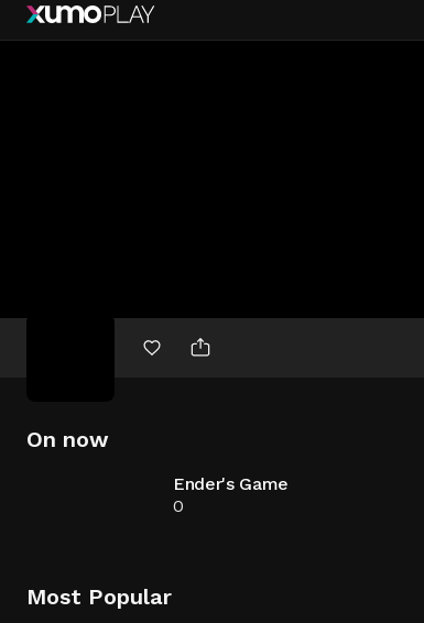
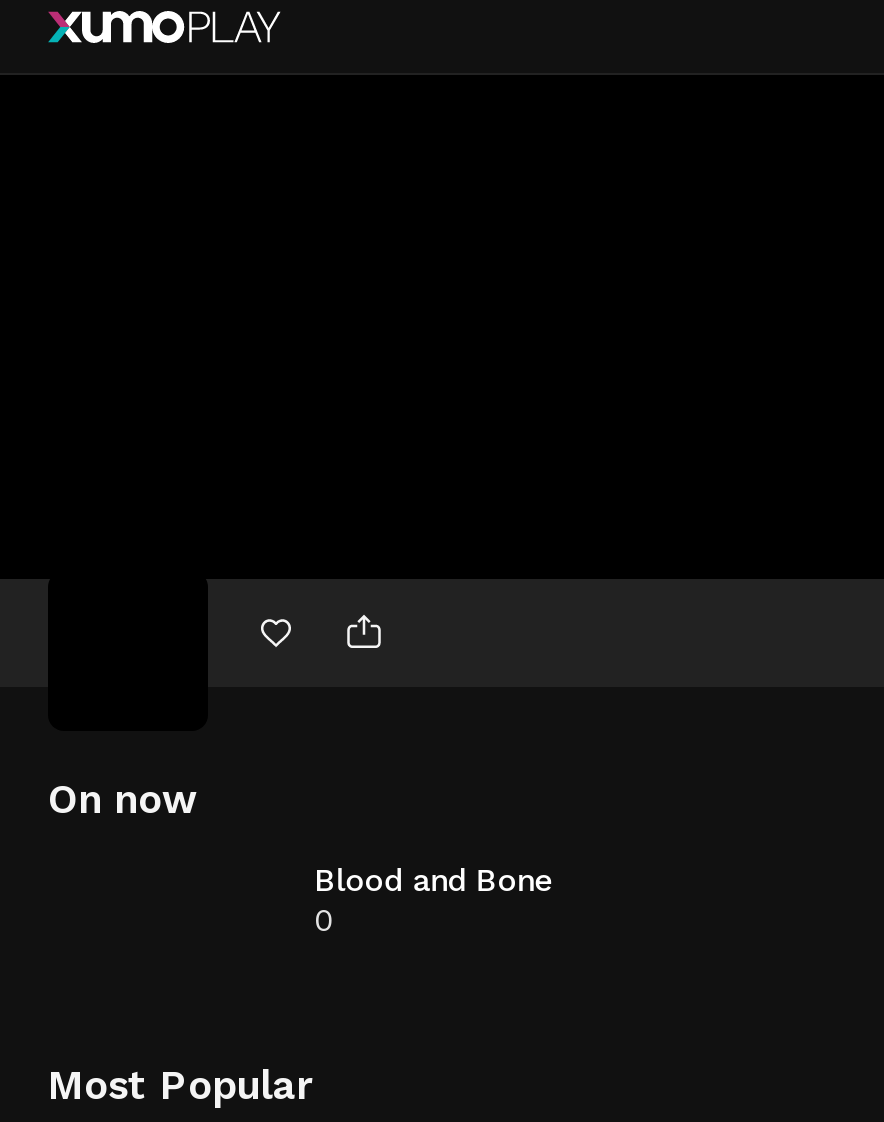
[173,473,289,494] Ender's Game -> [314,861,553,899] Blood and Bone

